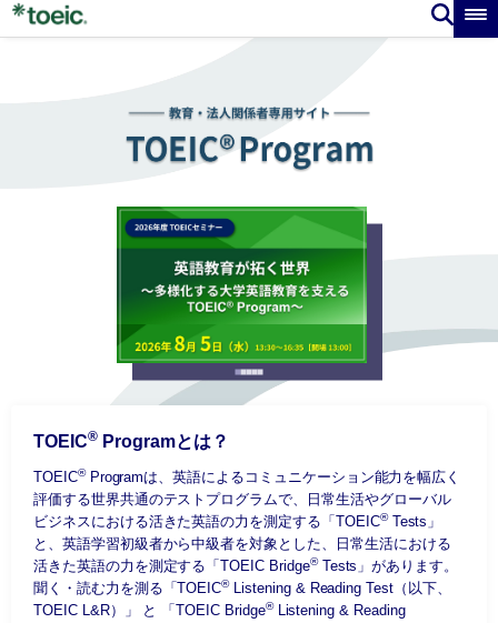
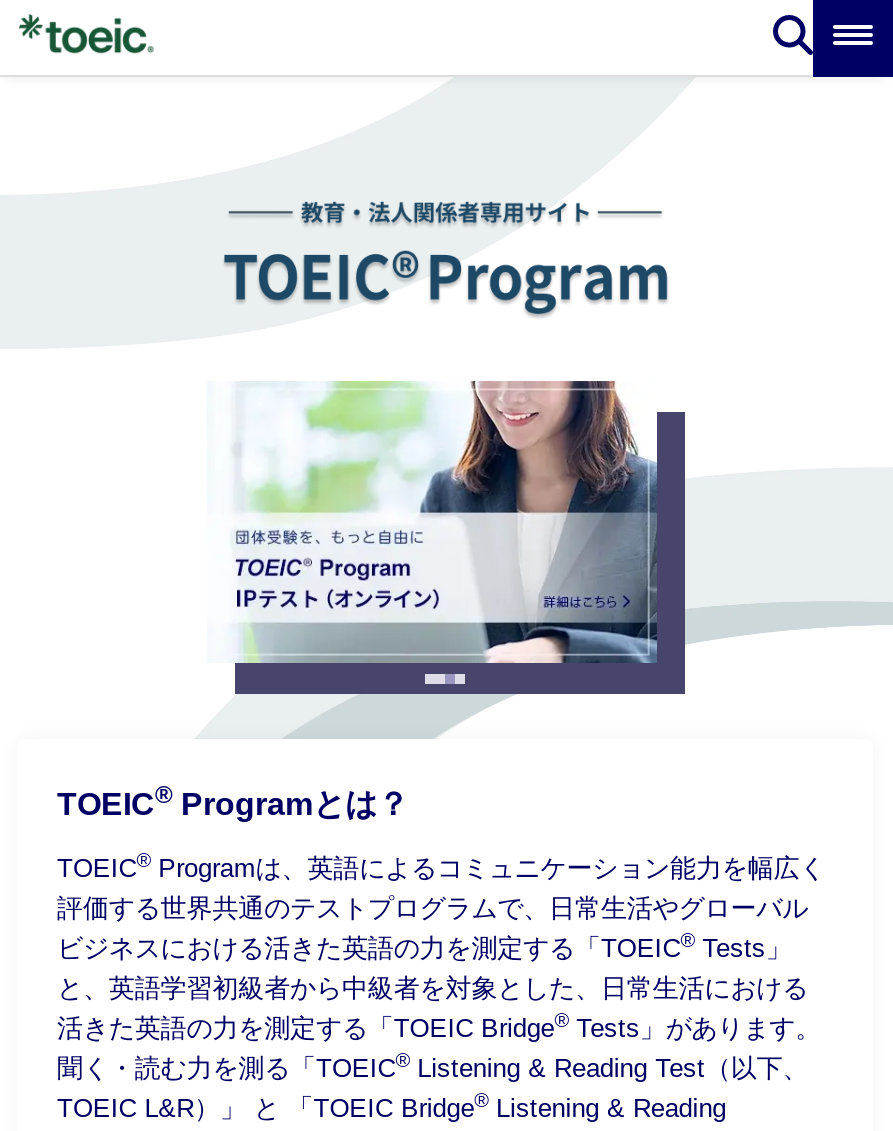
[116,205,368,375] [image] -> [207,379,659,683] [image]

